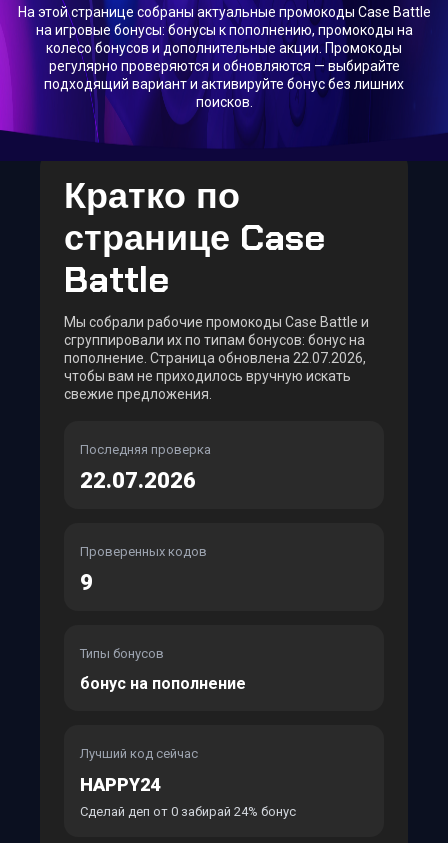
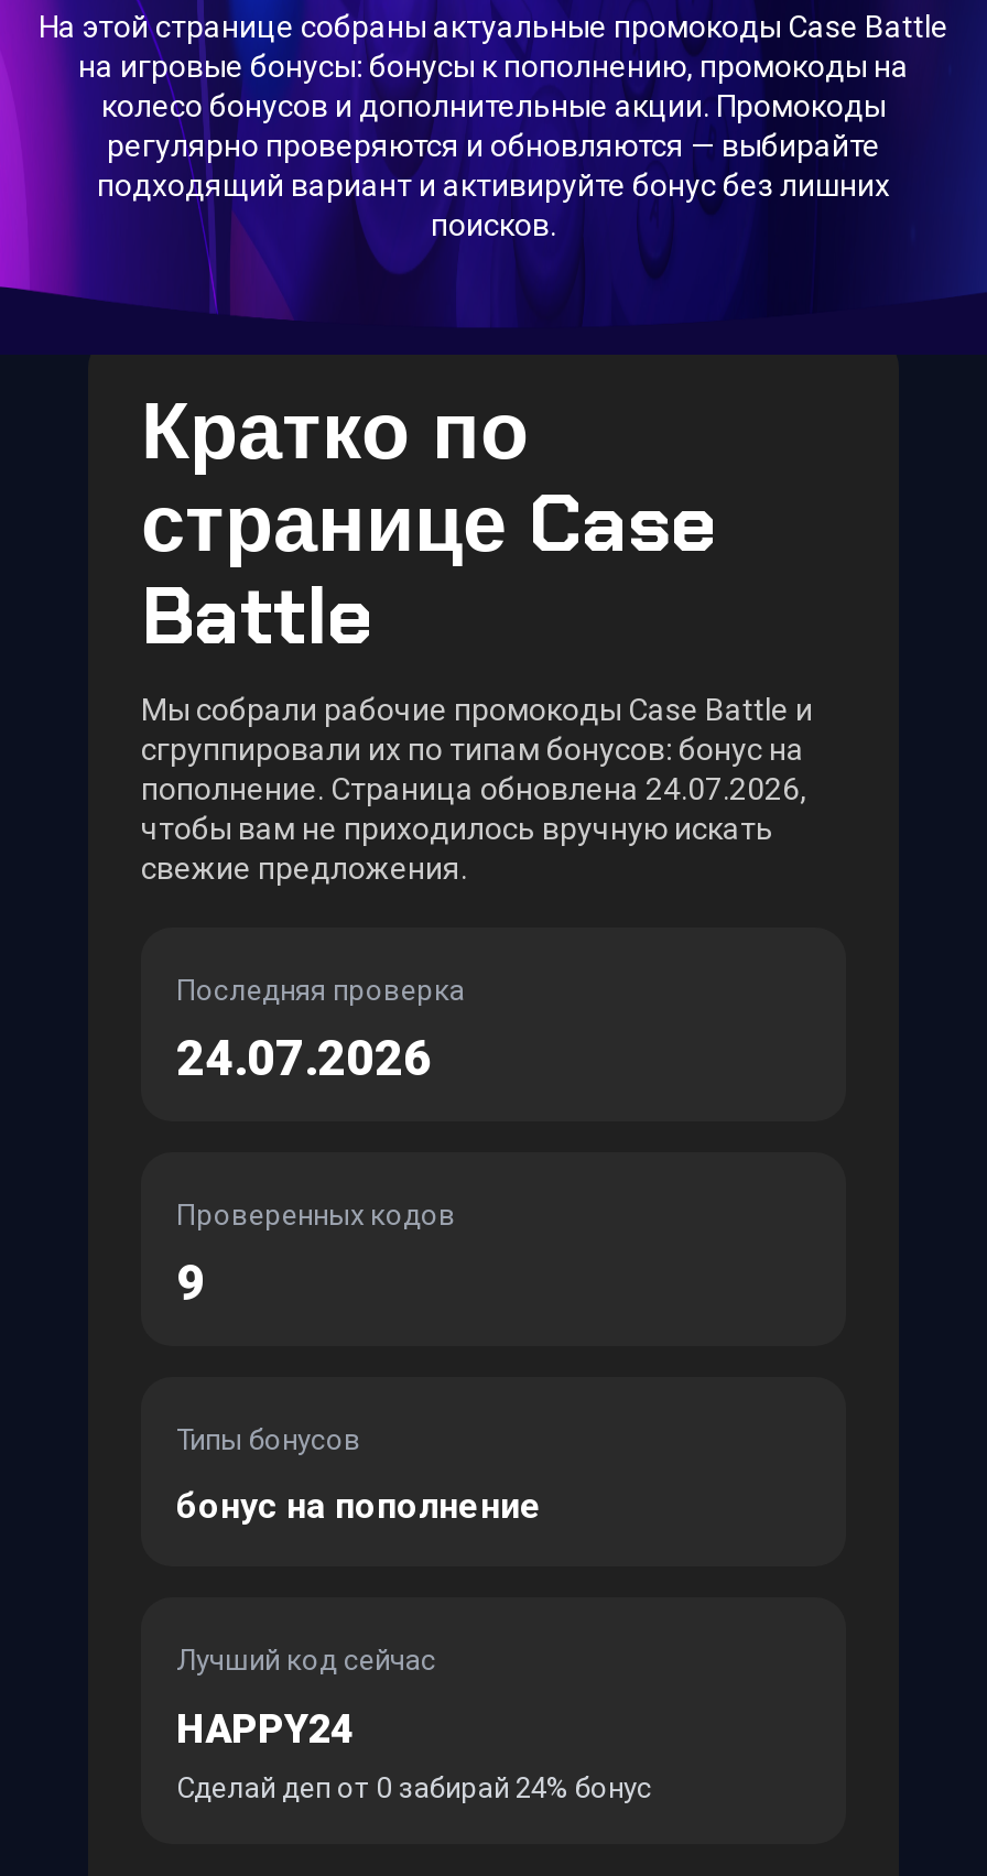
[64,350,366,366] пополнение. Страница обновлена 22.07.2026, -> [141,771,806,806] пополнение. Страница обновлена 24.07.2026,
[80,468,196,493] 22.07.2026 -> [176,1031,432,1086] 24.07.2026

